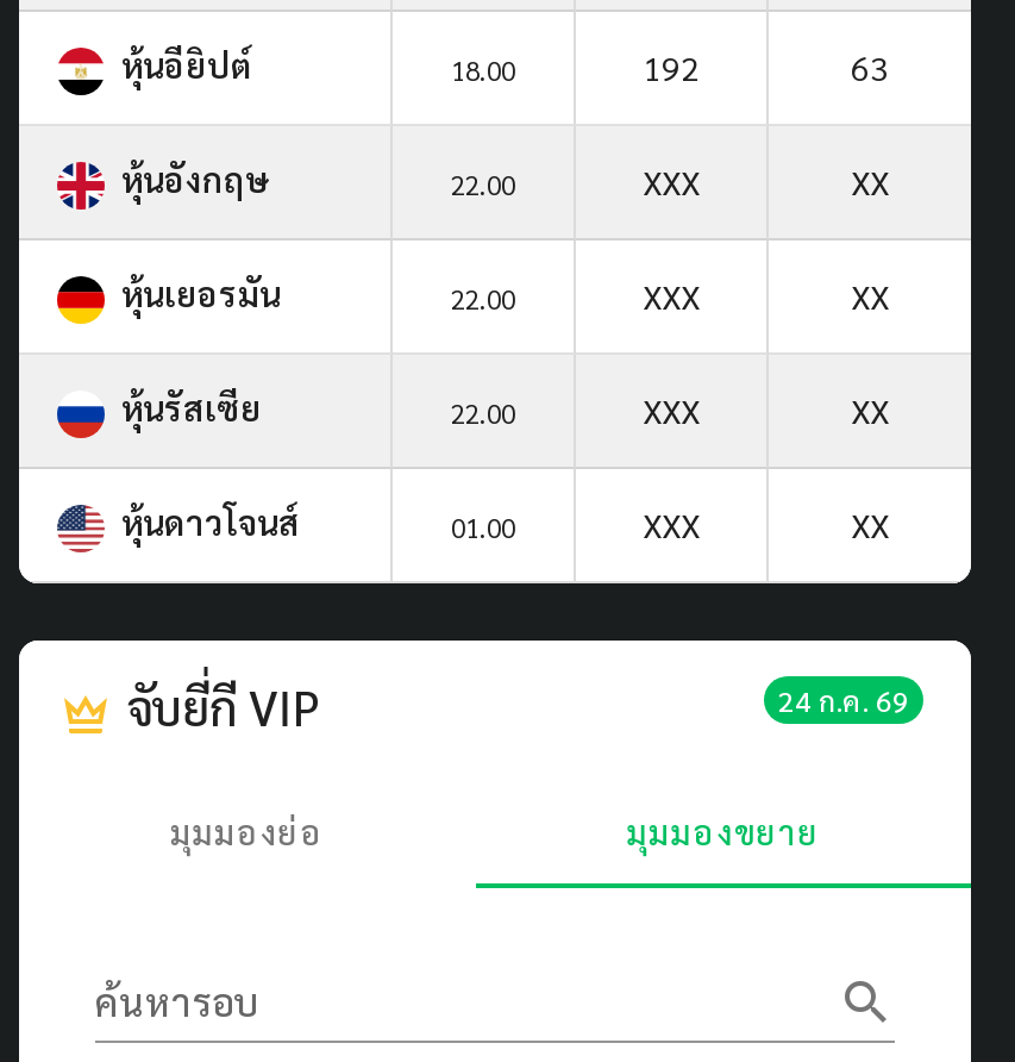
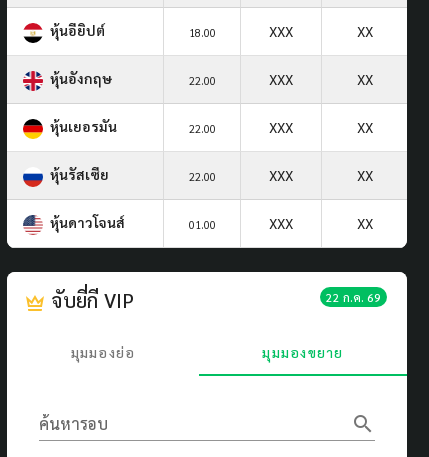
[643,45,889,88] 192 | 63 -> [269,22,372,40] XXX | XX
[778,681,909,719] 24 ก.ค. 69 -> [326,289,381,305] 22 ก.ค. 69

